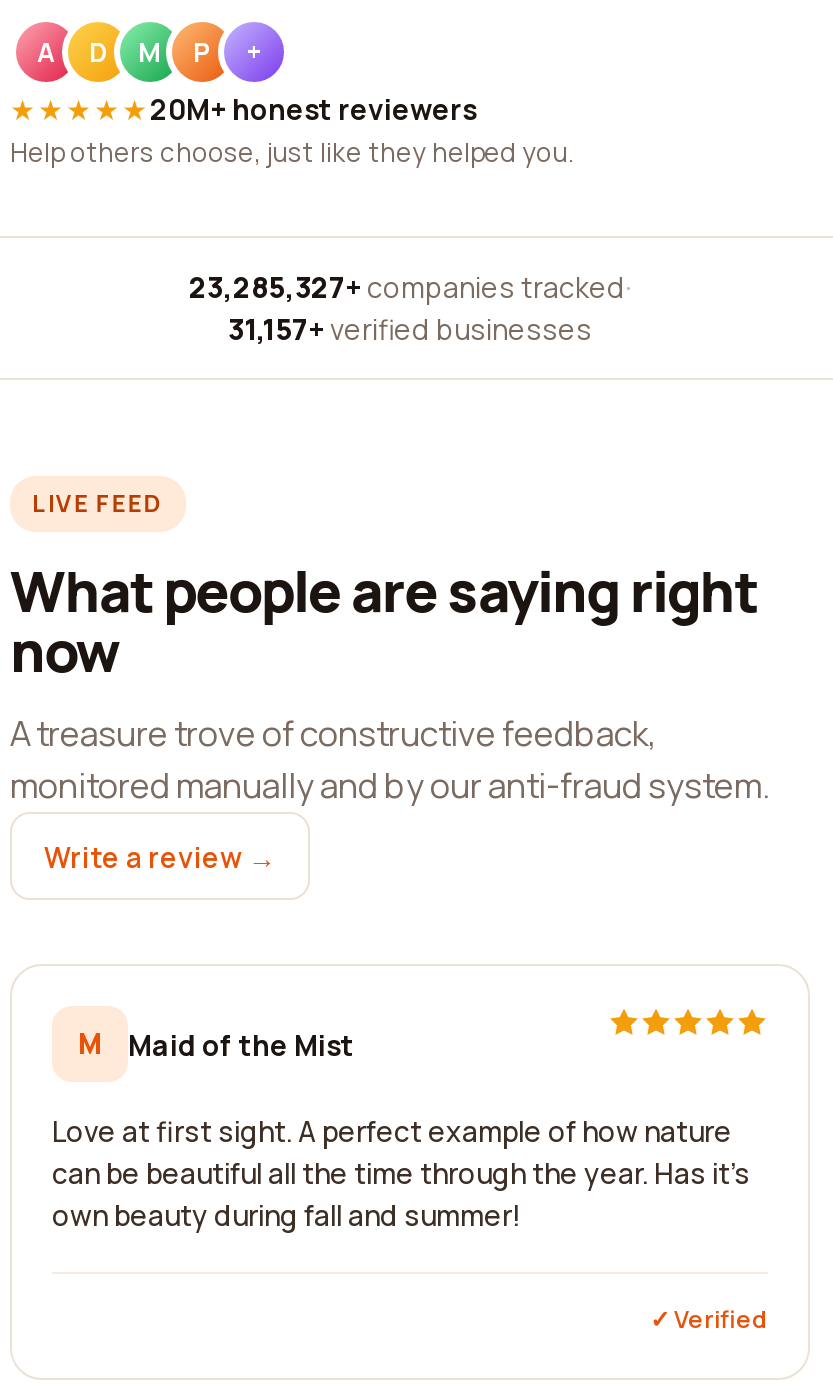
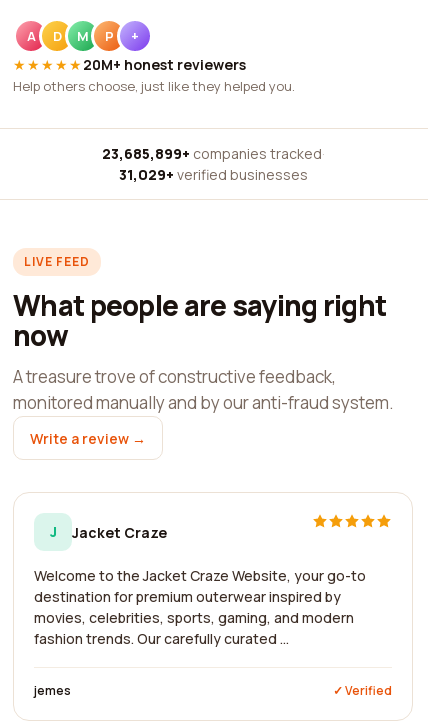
[189,268,631,306] 23,285,327+ companies tracked · -> [101,144,324,163] 23,685,899+ companies tracked ·
[228,310,592,348] 31,157+ verified businesses -> [118,165,307,184] 31,029+ verified businesses
[52,1024,750,1234] M | Maid of the Mist | Love at first sight. A perfect example of how nature | can be beautiful all the time through the year. Has it's | own beauty during fall and summer! -> [34,522,366,699] J | Jacket Craze | Welcome to the Jacket Craze Website, your go-to | destination for premium outerwear inspired by | movies, celebrities, sports, gaming, and modern | fashion trends. Our carefully curated ... | jemes

